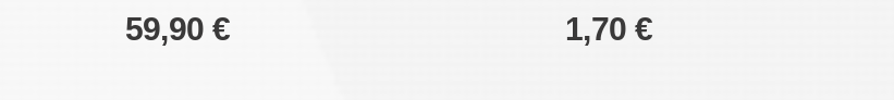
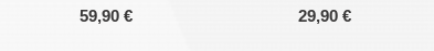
[565,10,652,47] 1,70 € -> [298,7,351,25] 29,90 €

